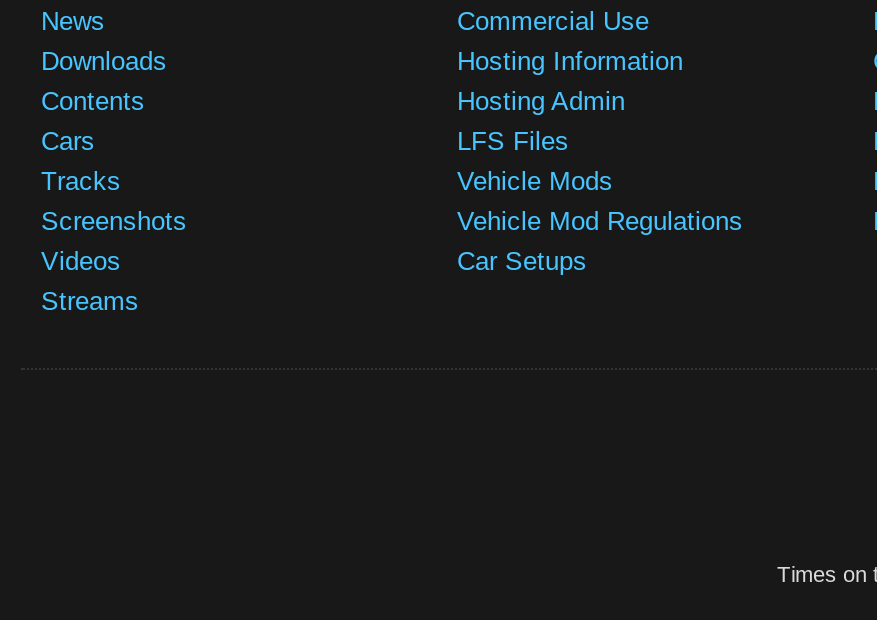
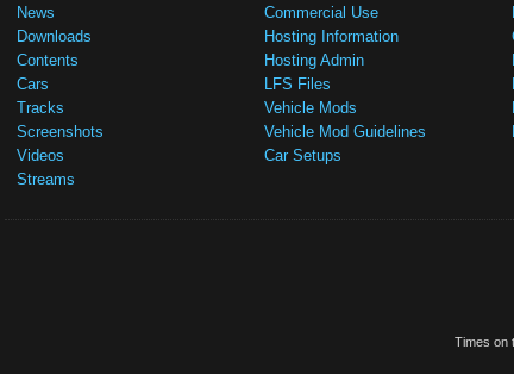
[457,206,743,236] Vehicle Mod Regulations -> [264,123,426,141] Vehicle Mod Guidelines

